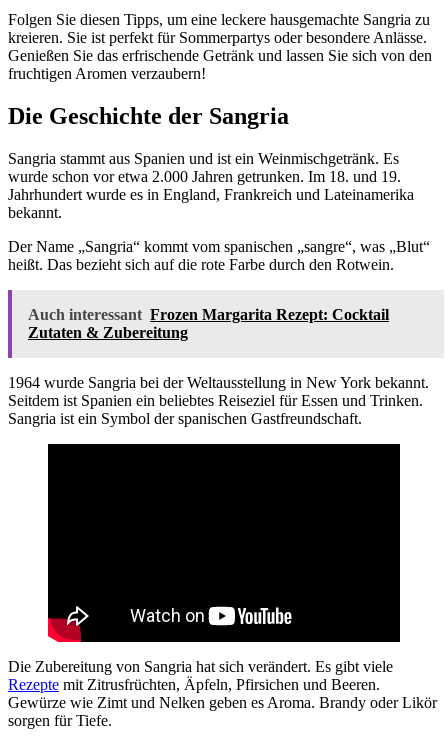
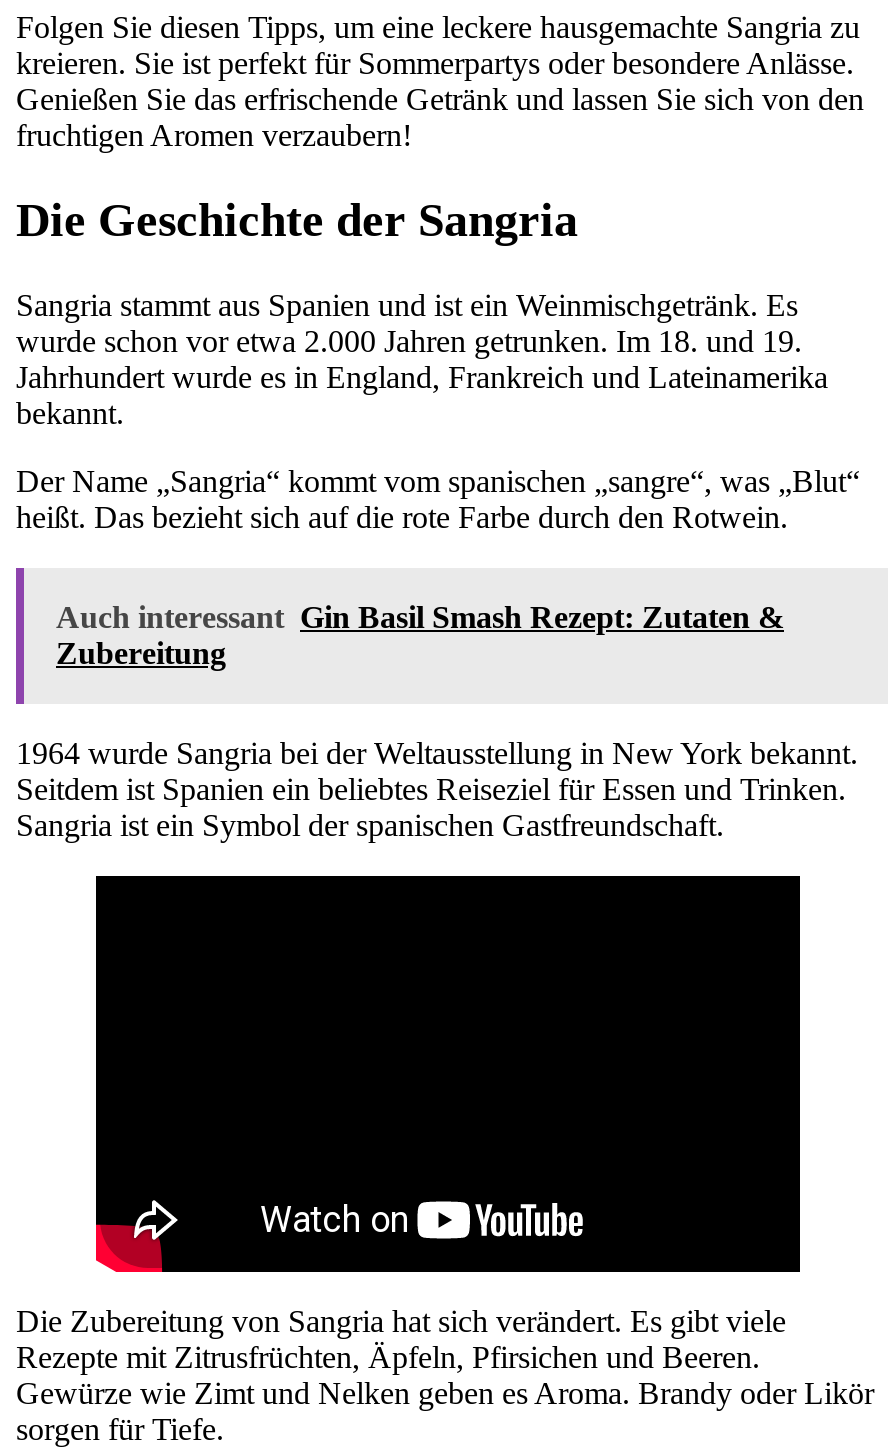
[28,306,389,341] Auch interessant Frozen Margarita Rezept: Cocktail | Zutaten & Zubereitung -> [56,599,784,669] Auch interessant Gin Basil Smash Rezept: Zutaten & | Zubereitung

